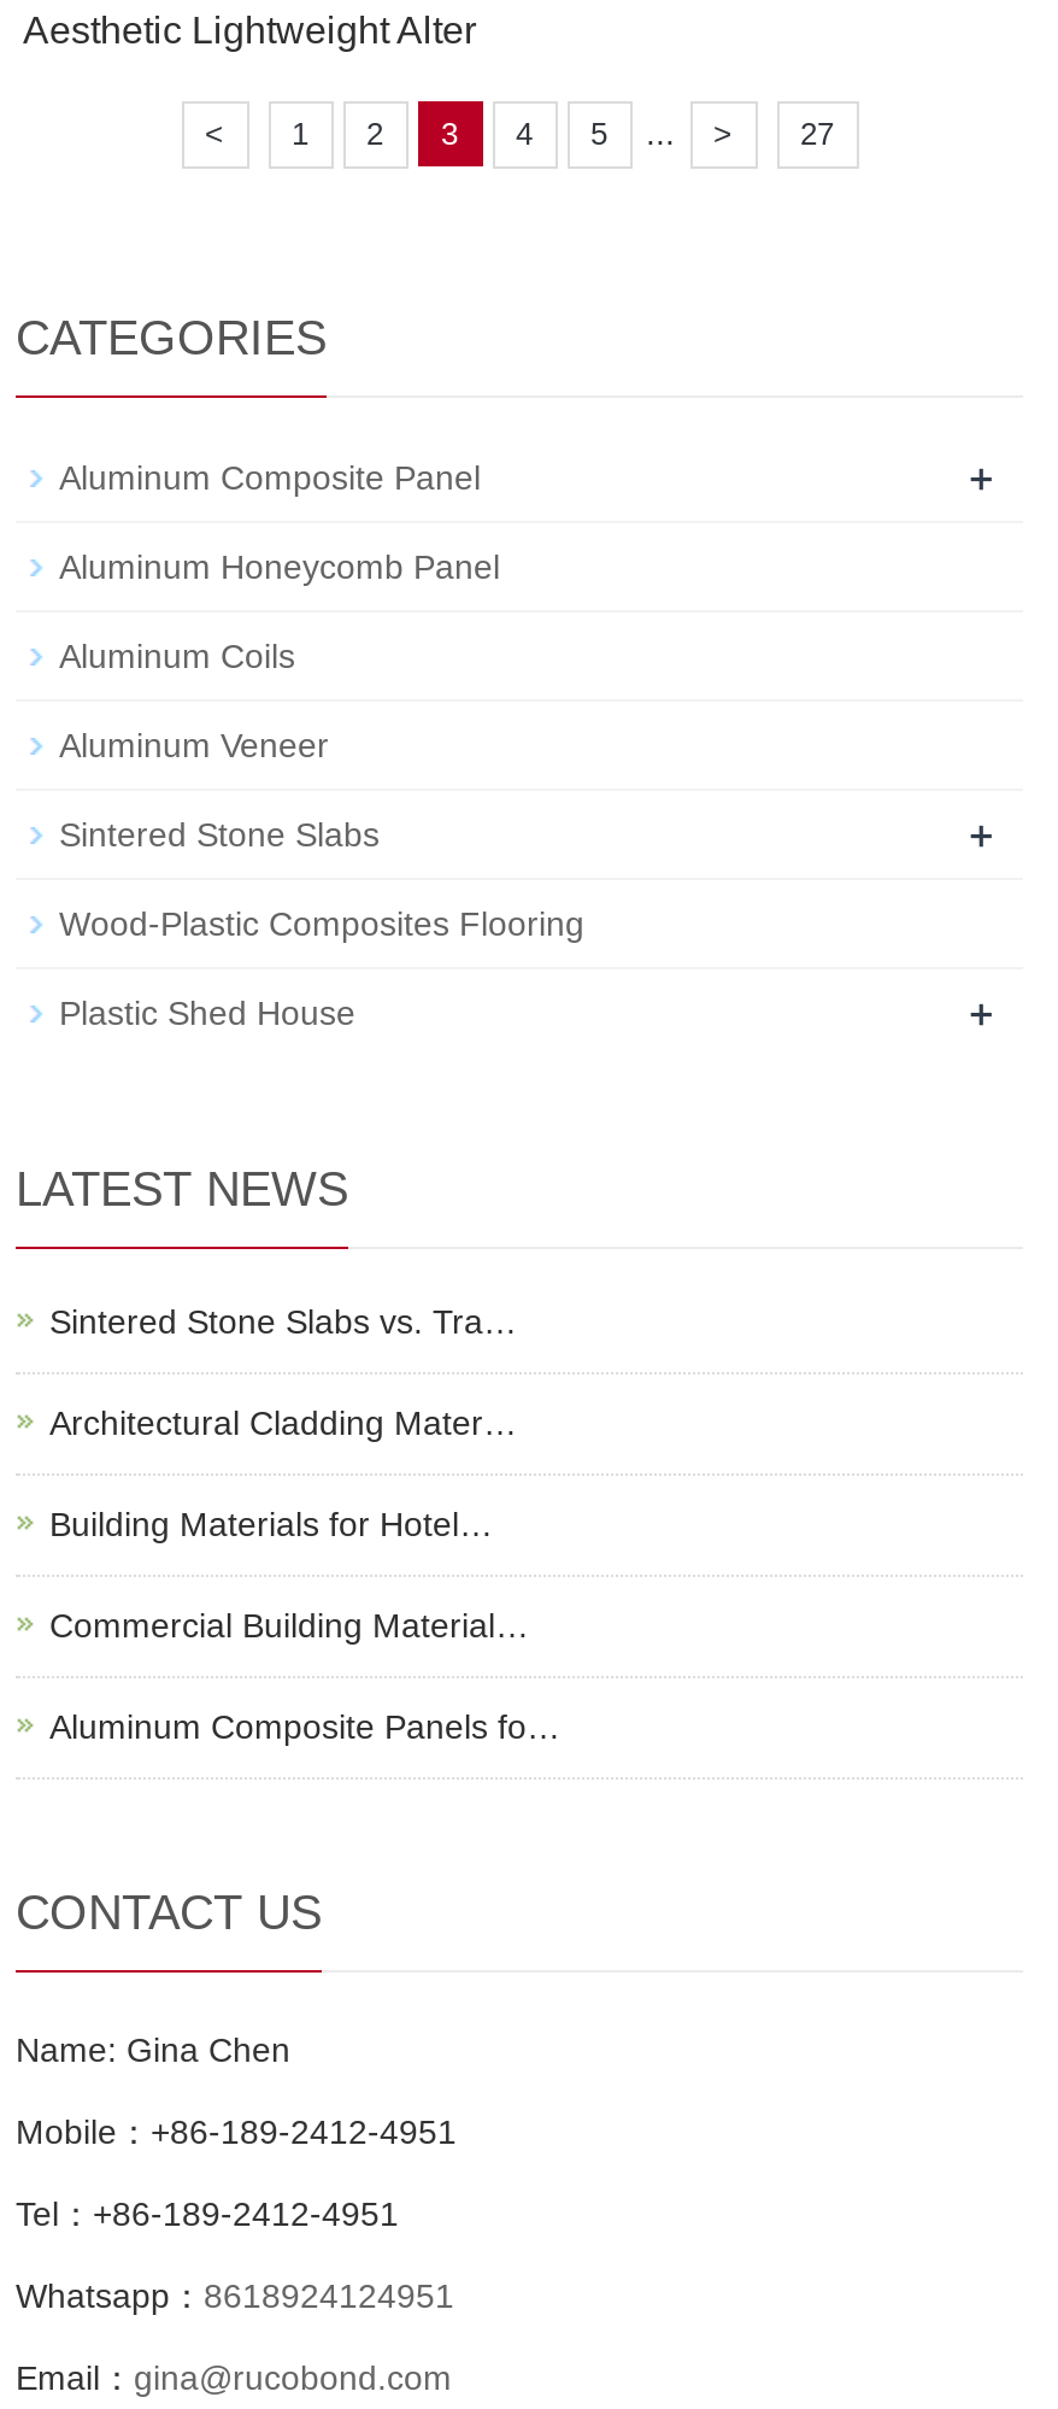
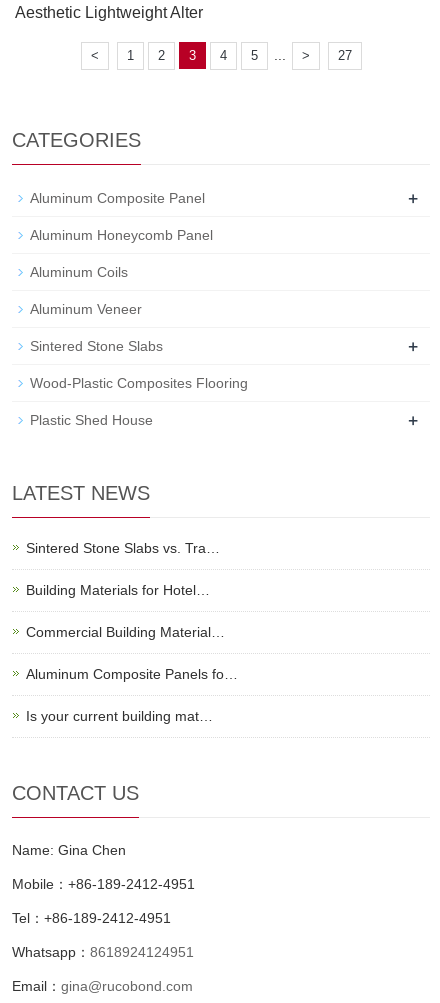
[49,1403,517,1441] Architectural Cladding Mater… -> none
moved [49,1504,560,1745] -> [26,582,238,682]: Building Materials for Hotel… | Commercial Building Material… | Aluminum Composite Panels fo…
none -> [26,708,213,724] Is your current building mat…

